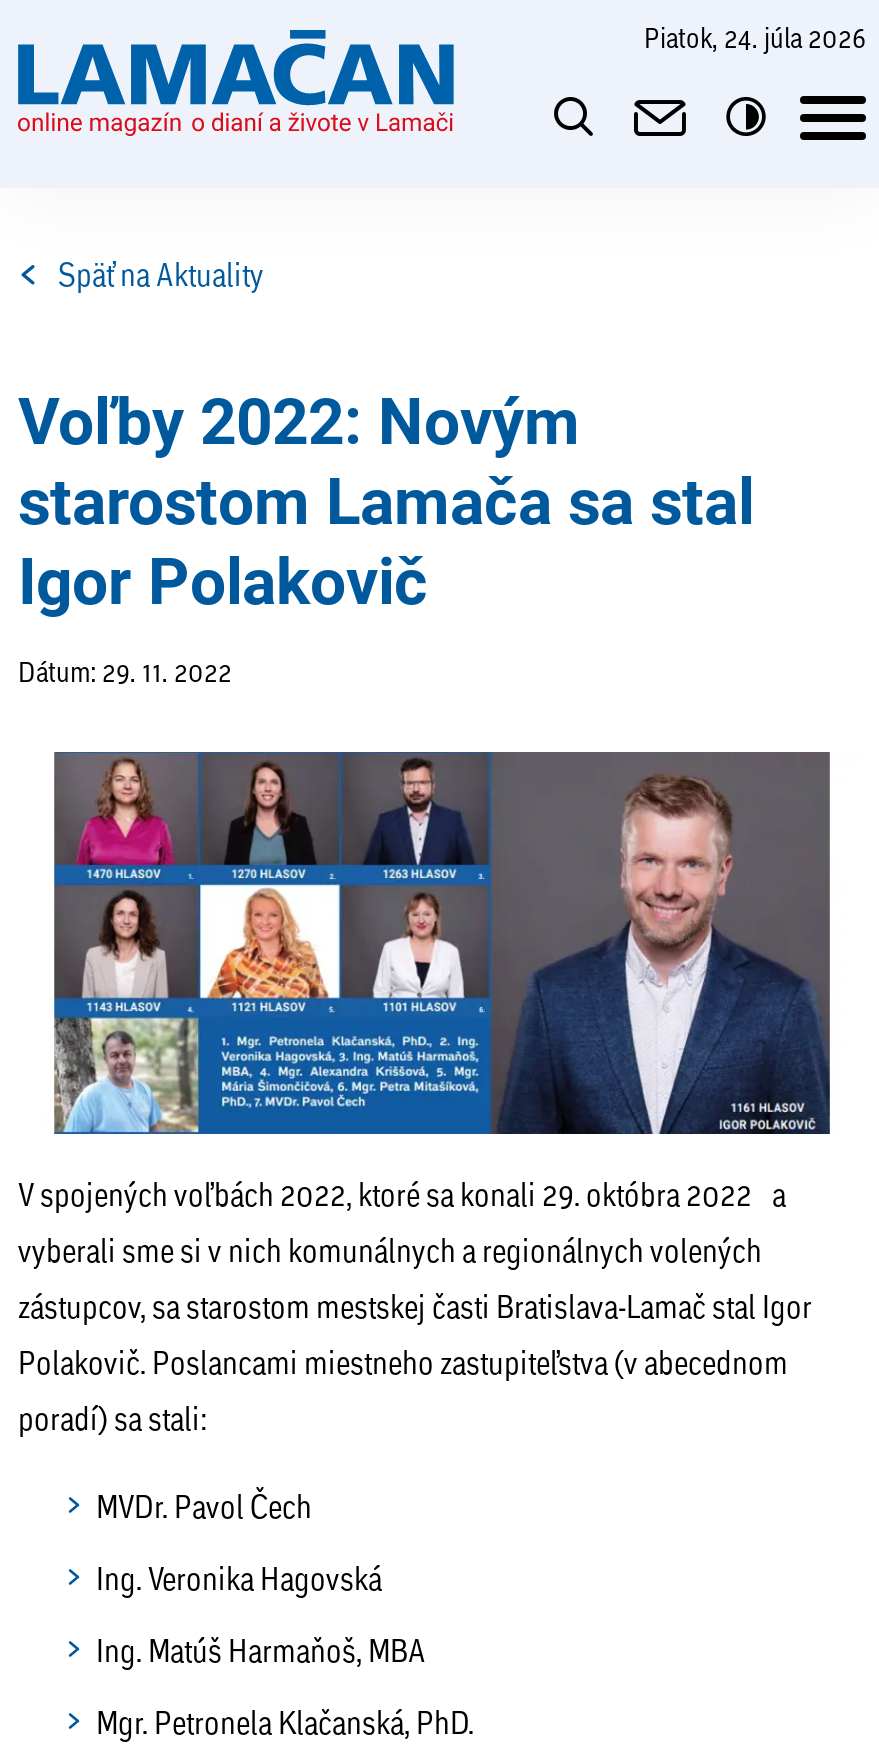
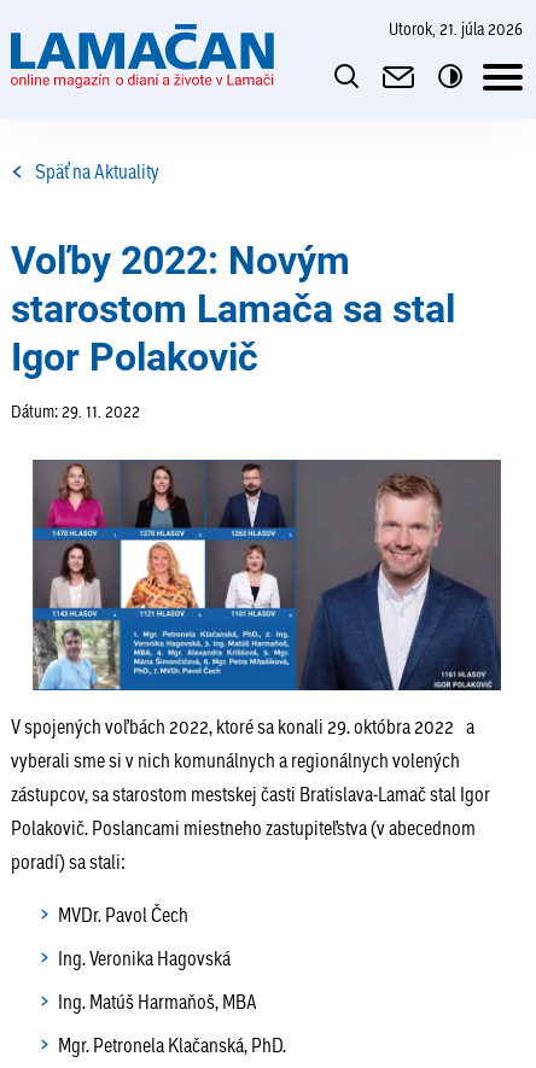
[660,18,866,56] piatok, 24. júla 2026 -> [398,17,523,40] utorok, 21. júla 2026

